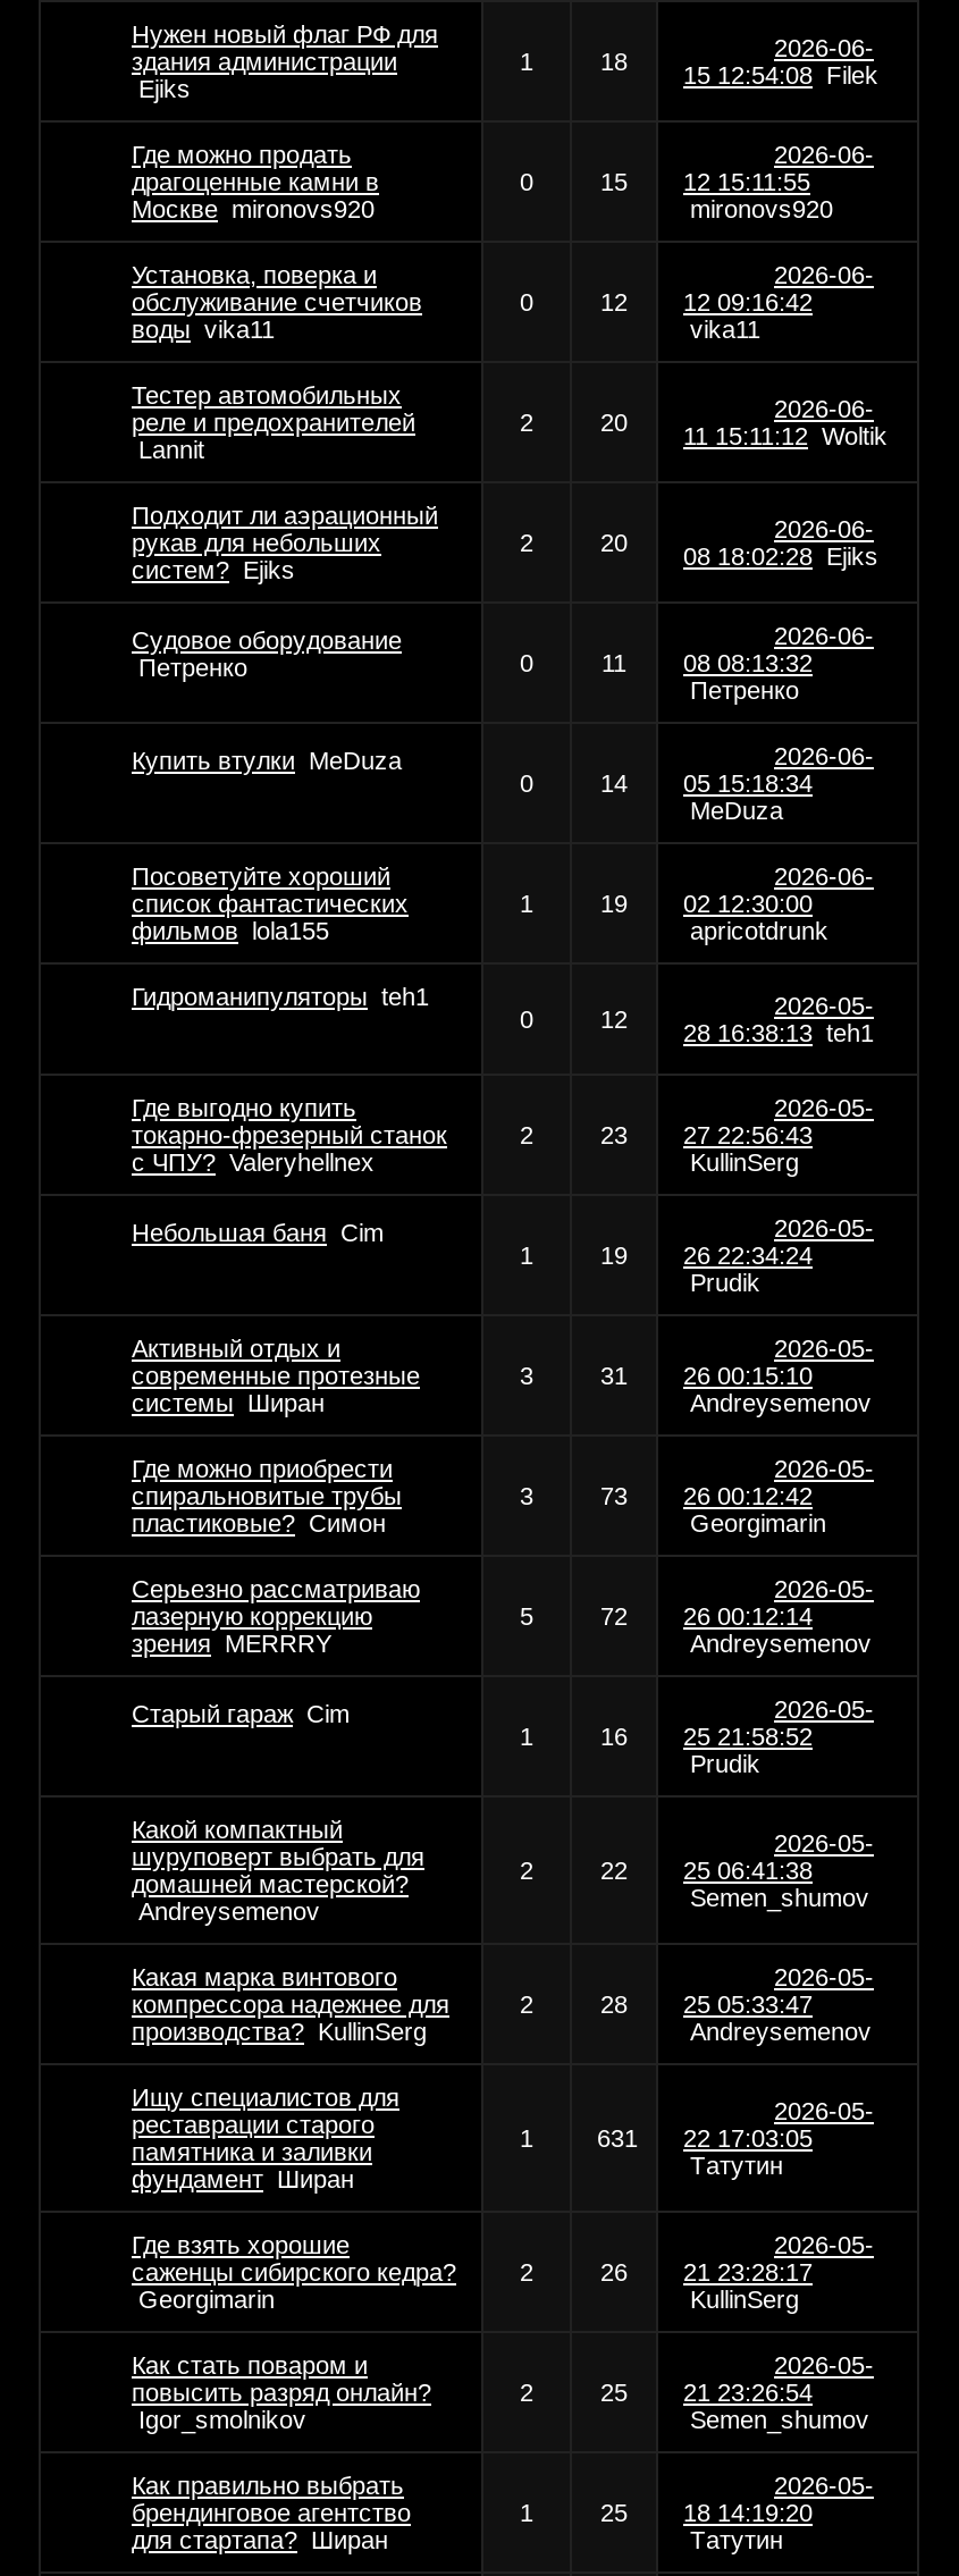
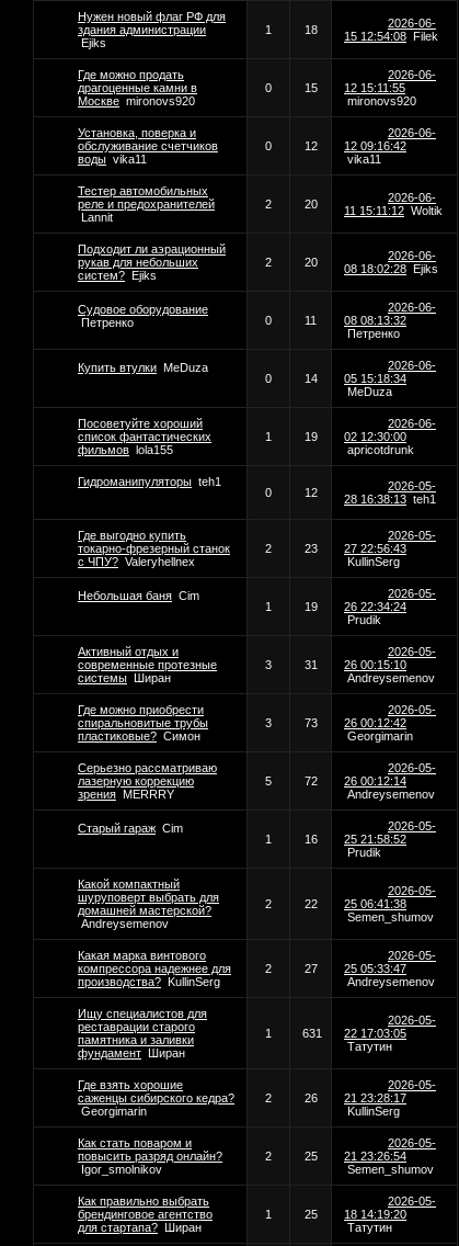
[600,1991,628,2018] 28 -> [304,962,317,975] 27

